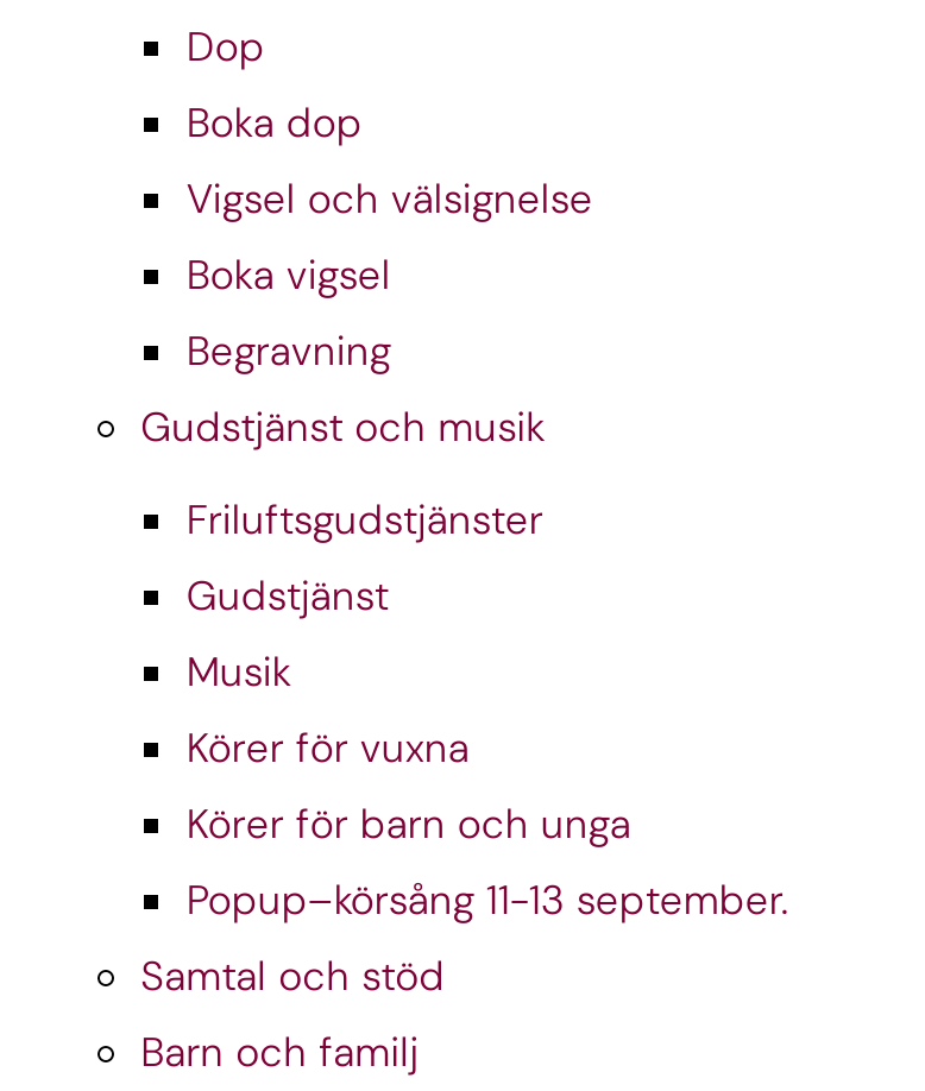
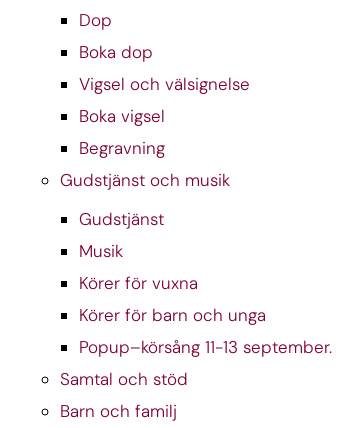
[186,493,543,546] Friluftsgudstjänster -> none

